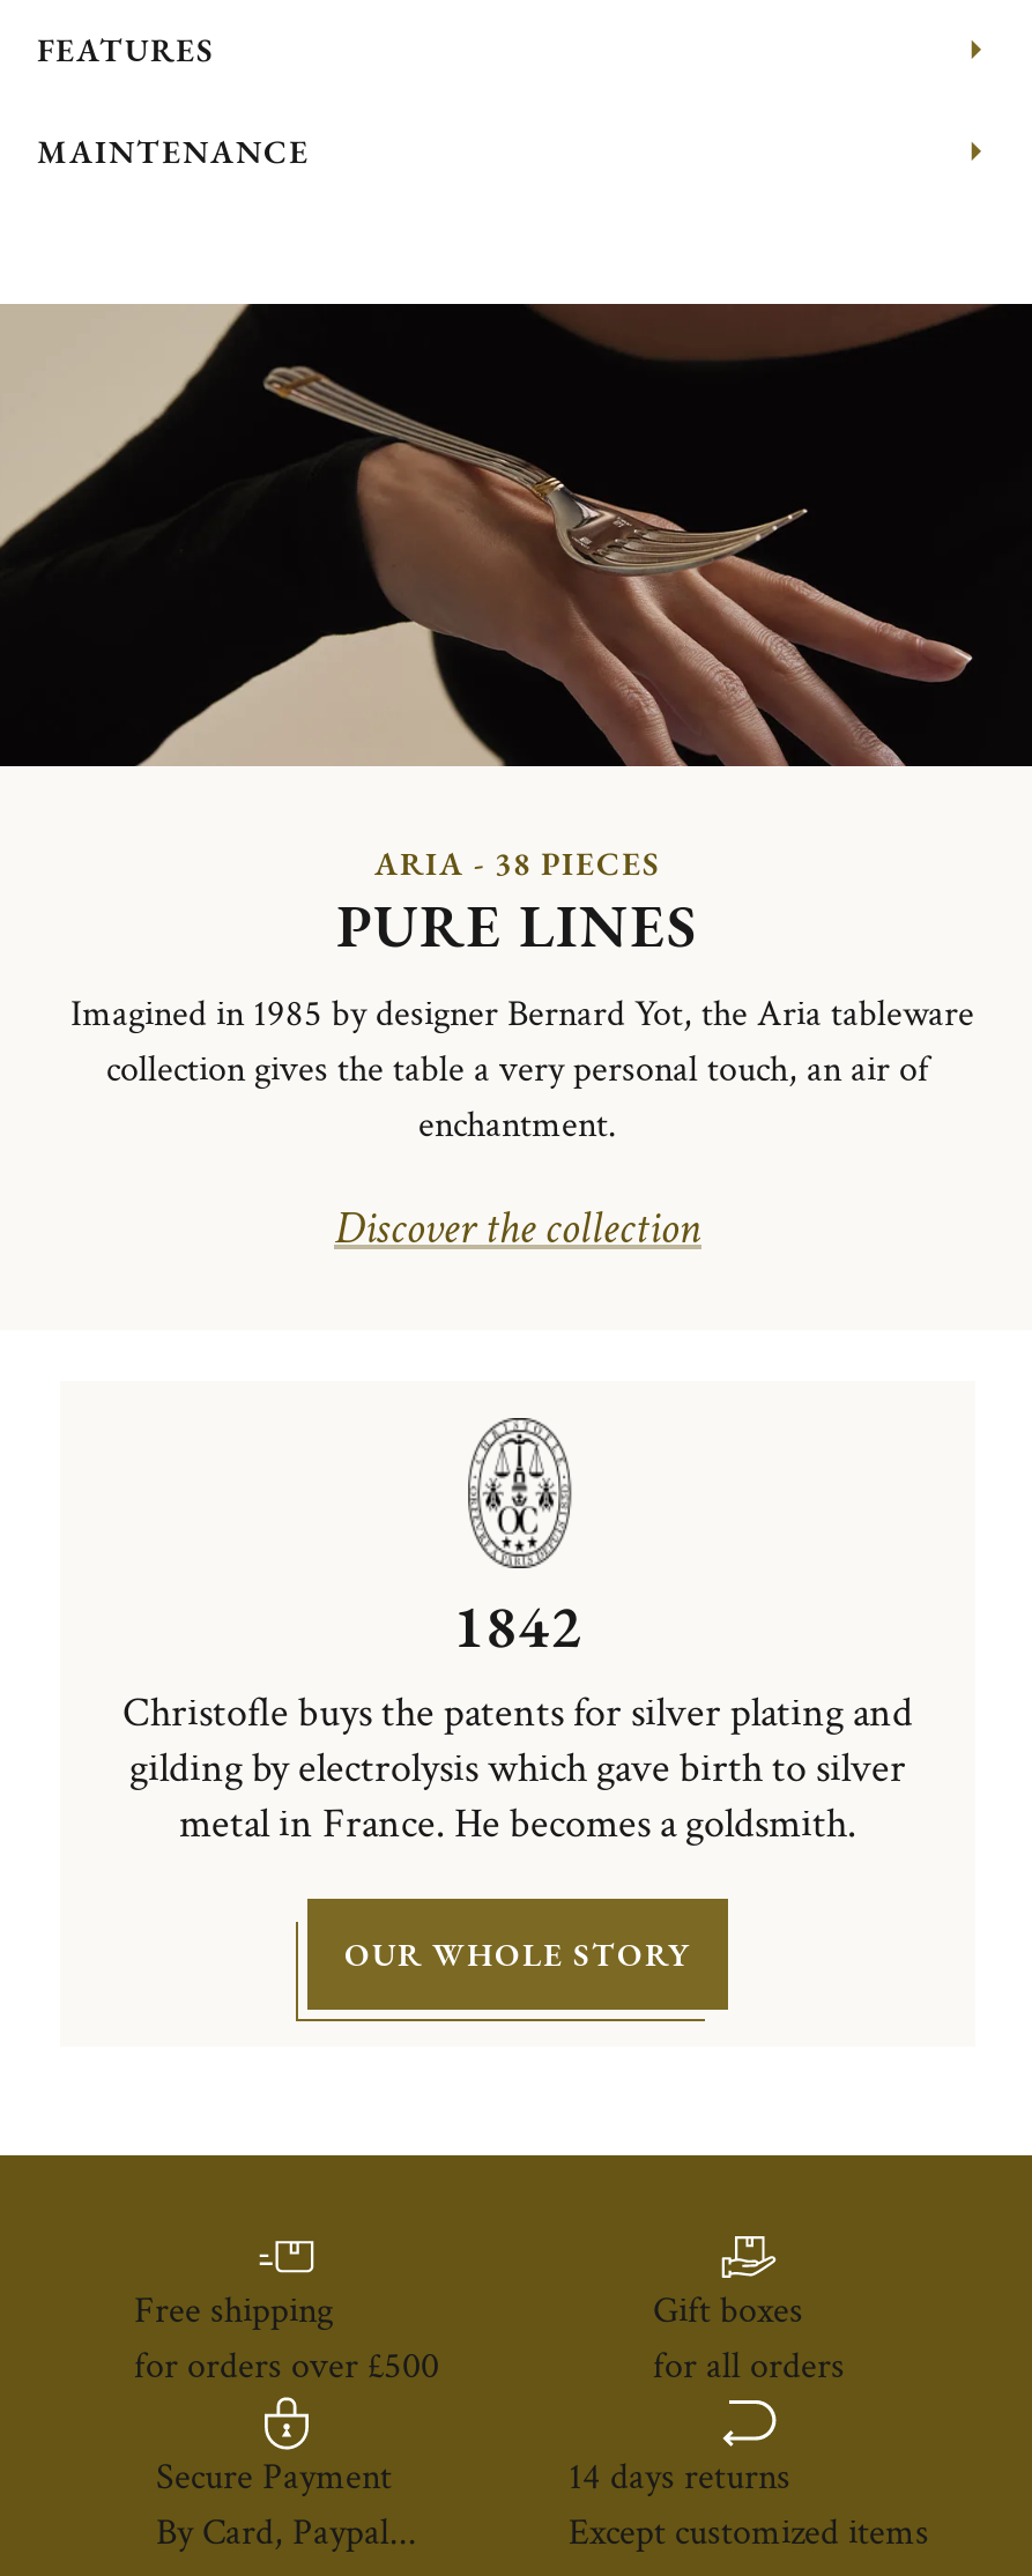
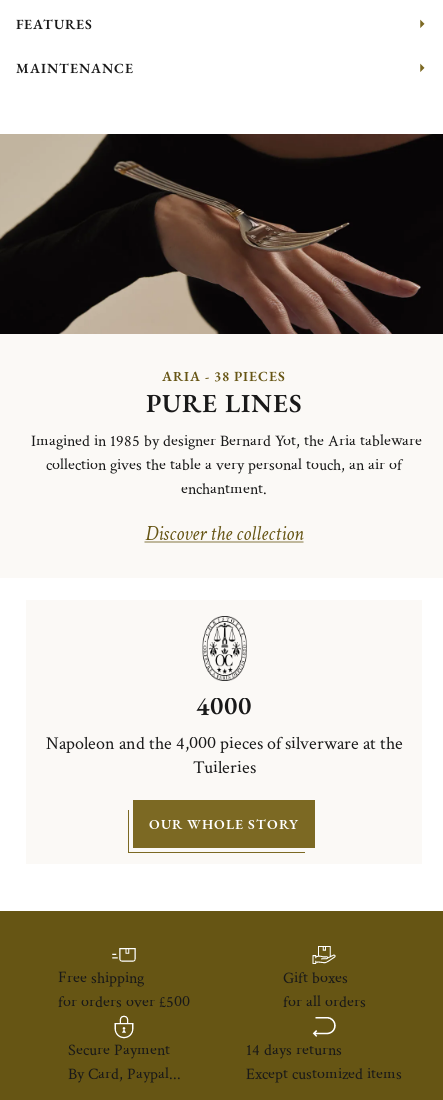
[122,1586,913,1850] 1842 | Christofle buys the patents for silver plating and | gilding by electrolysis which gave birth to silver | metal in France. He becomes a goldsmith. -> [45,689,402,779] 4000 | Napoleon and the 4,000 pieces of silverware at the | Tuileries

